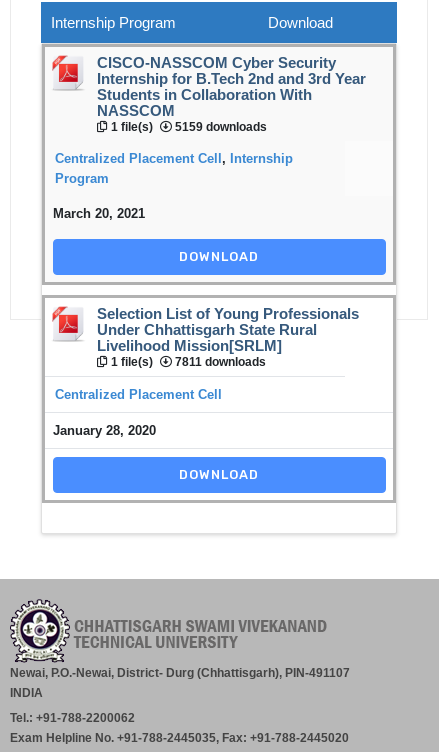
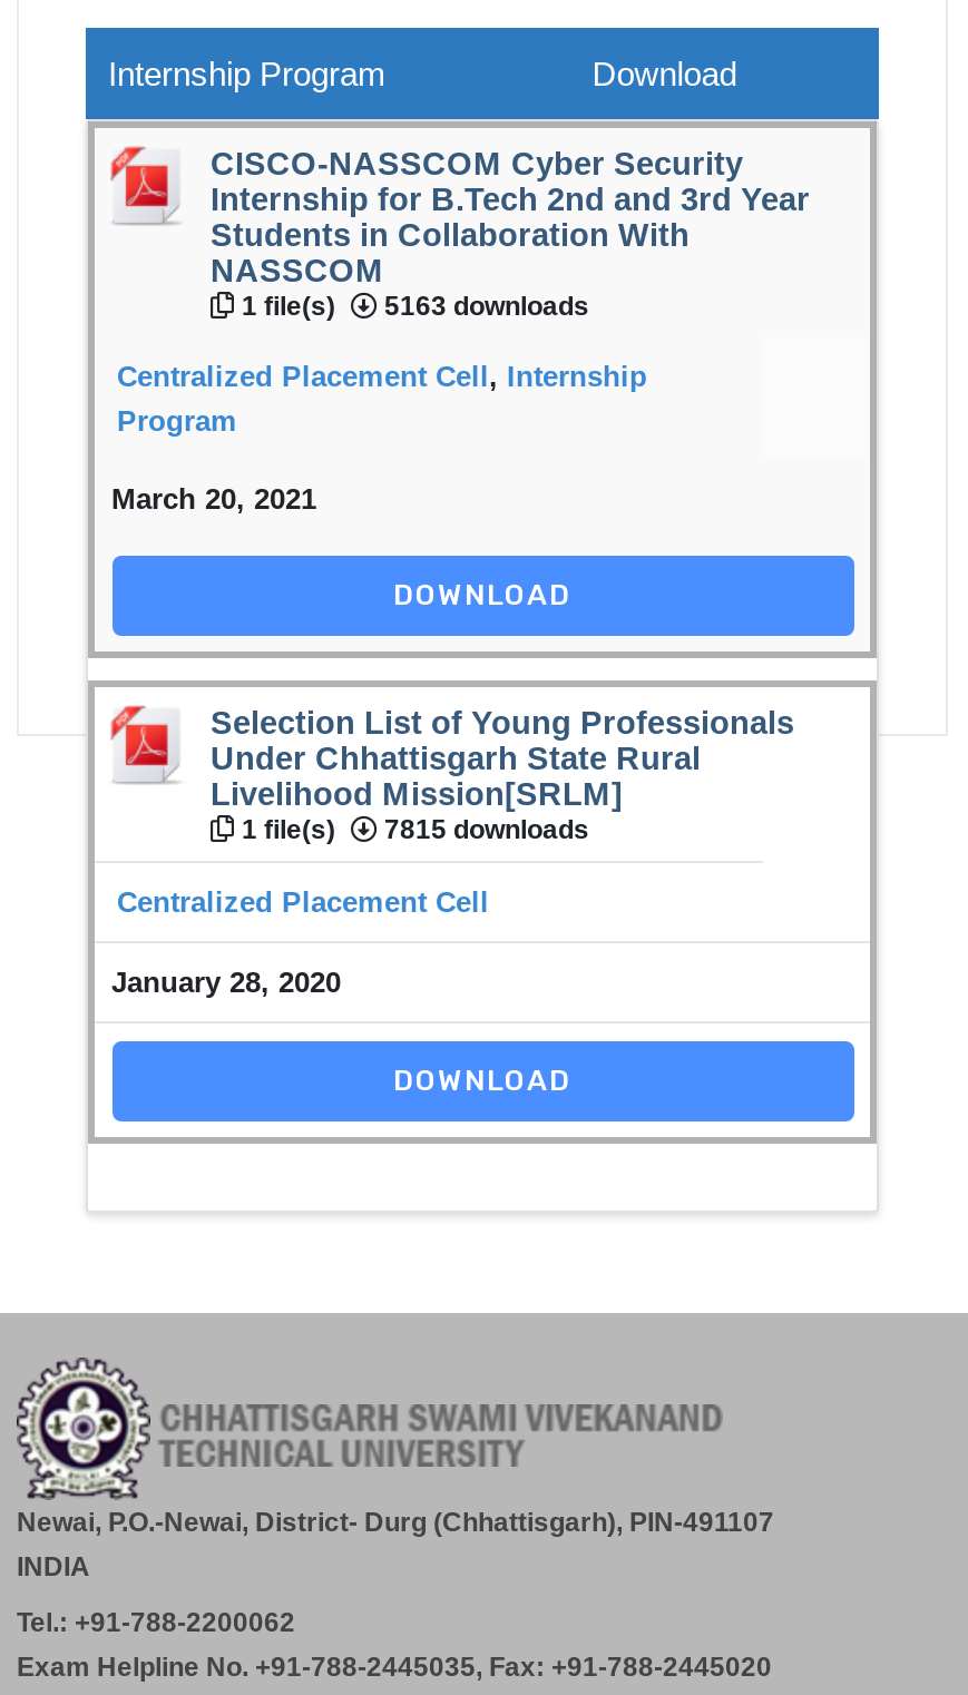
[108,119,267,133] 1 file(s) 5159 downloads -> [235,290,589,321] 1 file(s) 5163 downloads
[108,354,266,368] 1 file(s) 7811 downloads -> [235,813,589,844] 1 file(s) 7815 downloads

